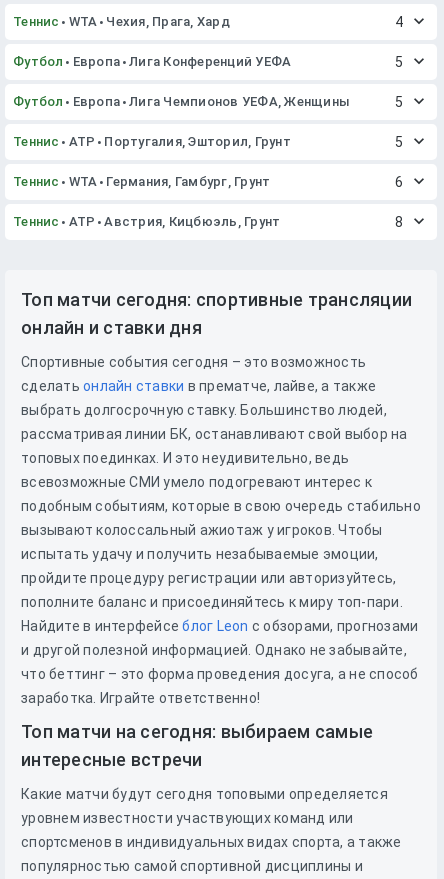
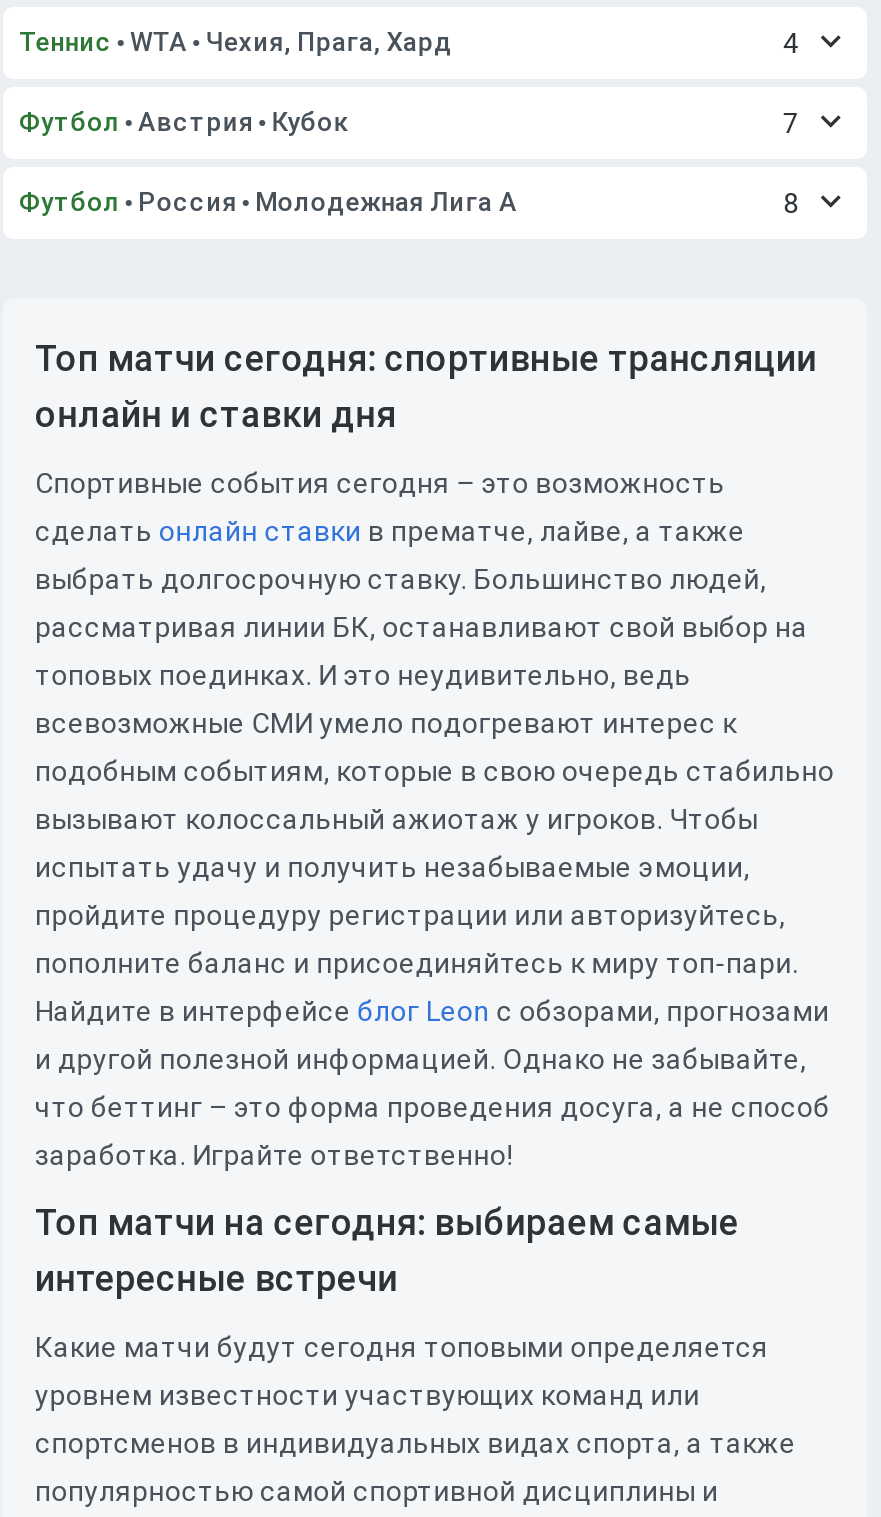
[13,54,403,229] Футбол Европа Лига Конференций УЕФА | 5 | Футбол Европа Лига Чемпионов УЕФА, Женщины | 5 | Теннис ATP Португалия, Эшторил, Грунт | 5 | Теннис WTA Германия, Гамбург, Грунт | 6 | Теннис ATP Австрия, Кицбюэль, Грунт -> [19,107,799,217] Футбол Австрия Кубок | 7 | Футбол Россия Молодежная Лига А

